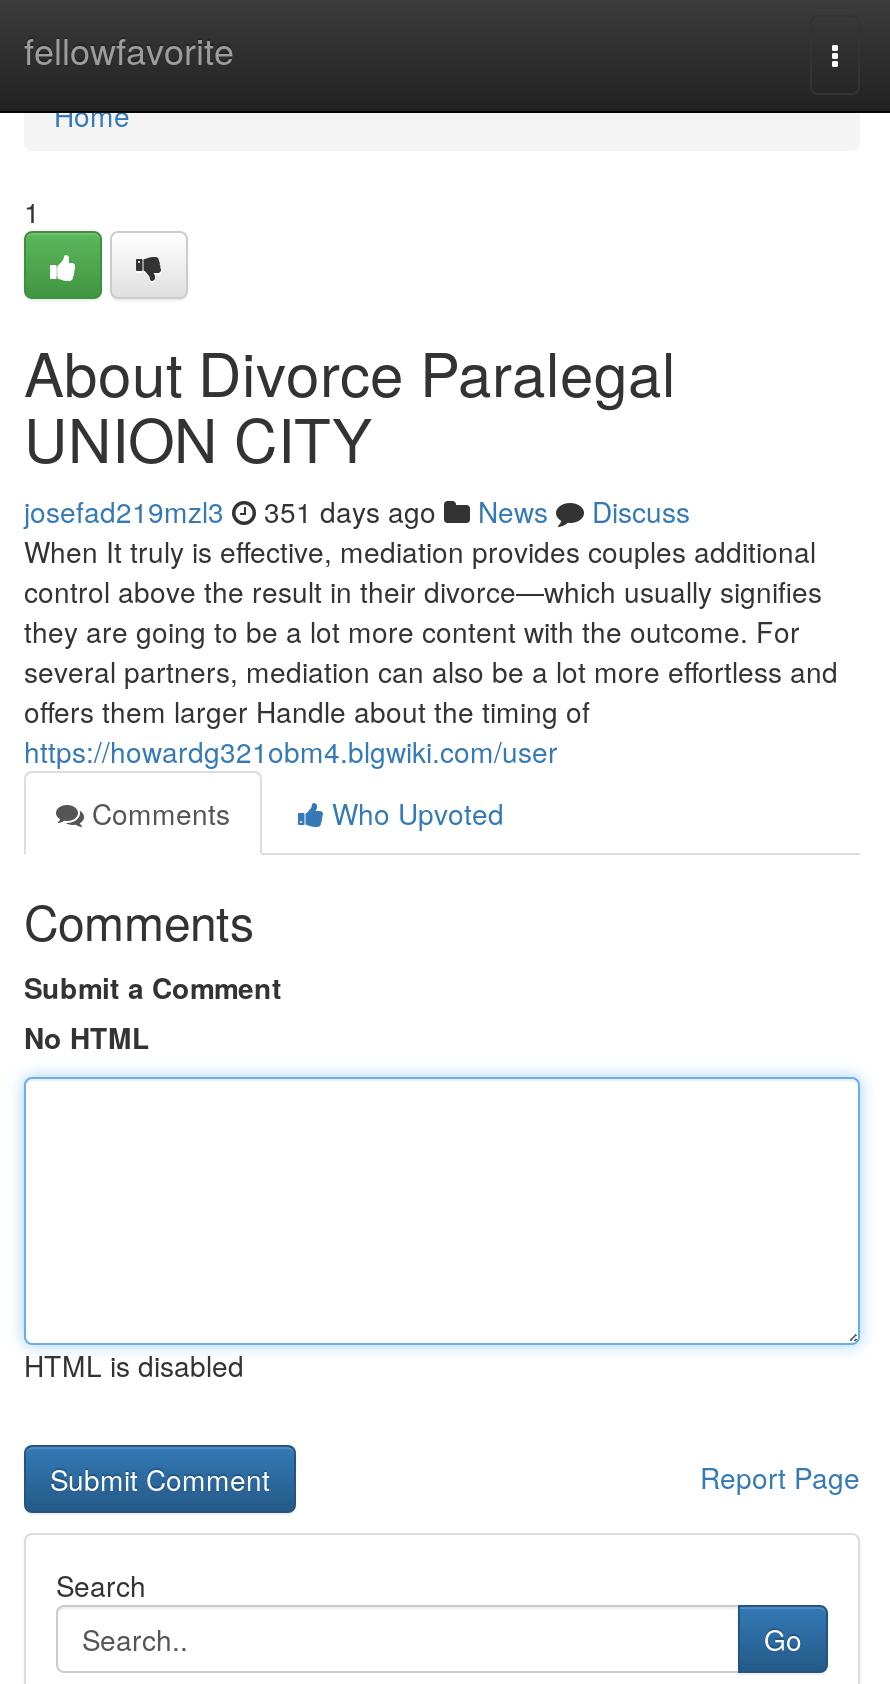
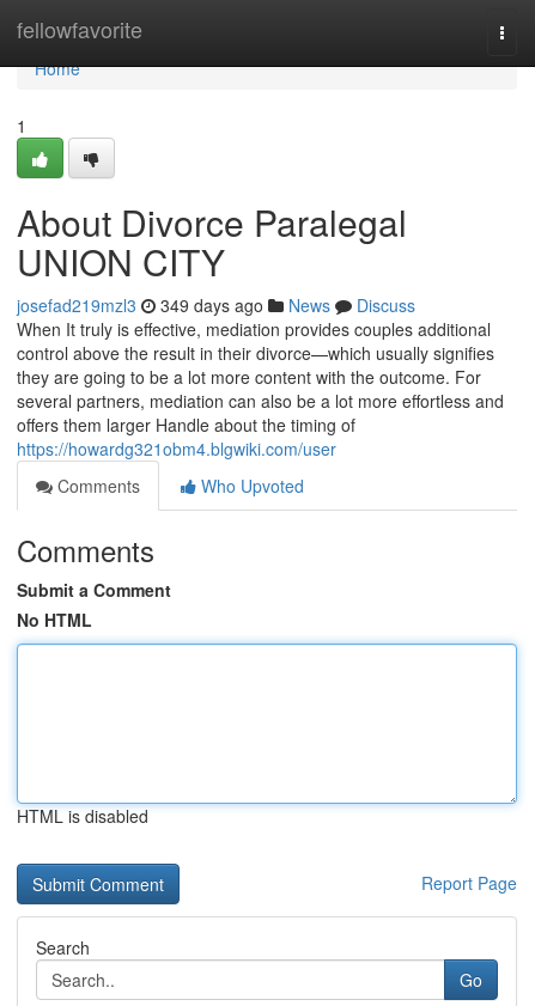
[24,491,690,531] josefad219mzl3 351 days ago News Discuss -> [17,293,415,317] josefad219mzl3 349 days ago News Discuss

